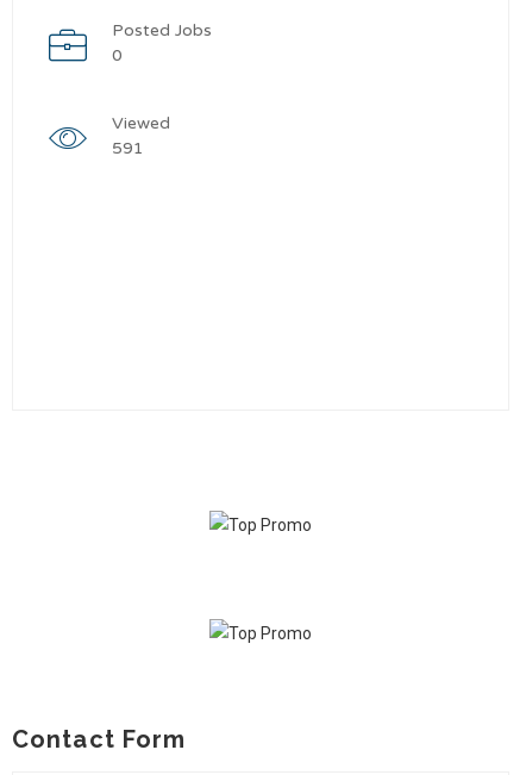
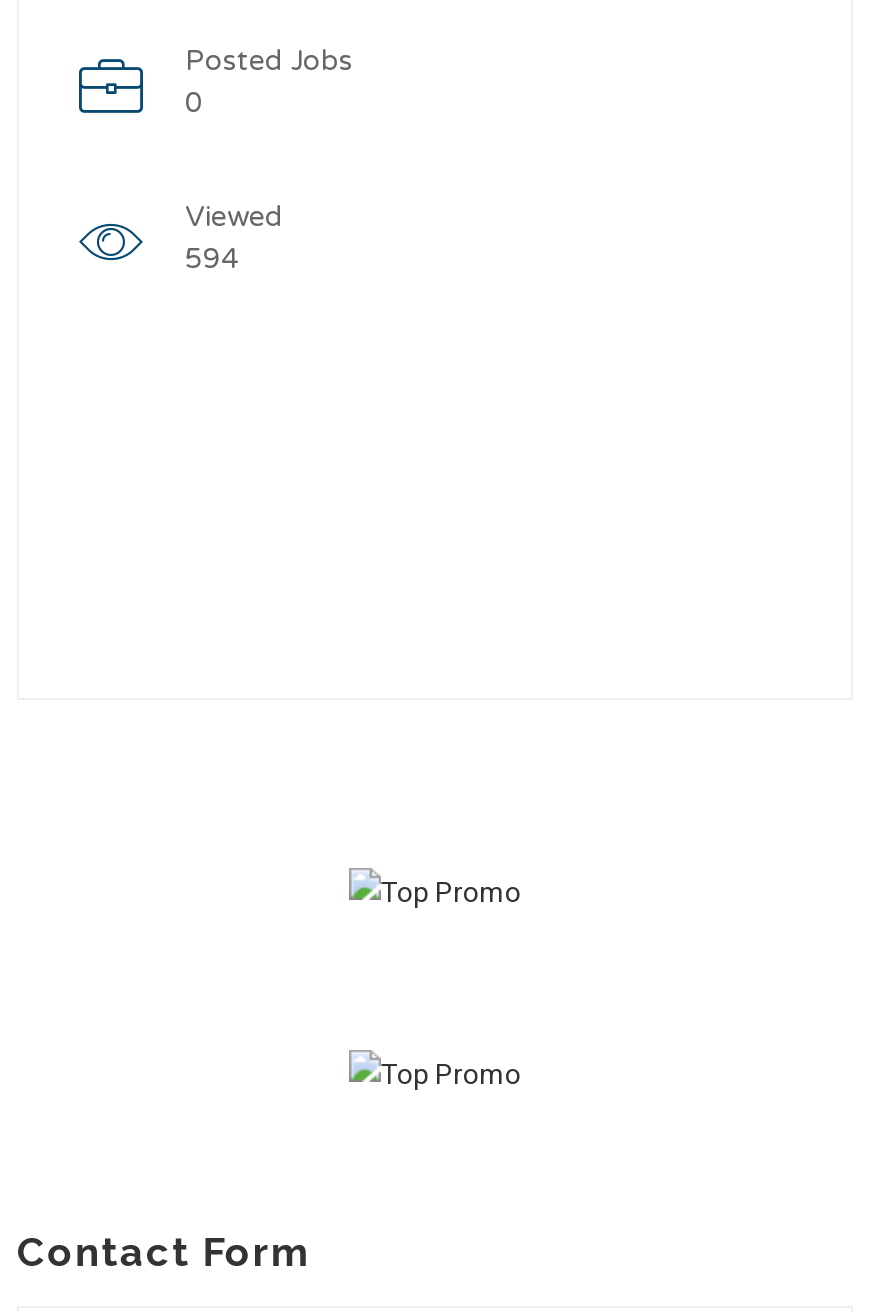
[112,138,144,158] 591 -> [185,242,239,276] 594

